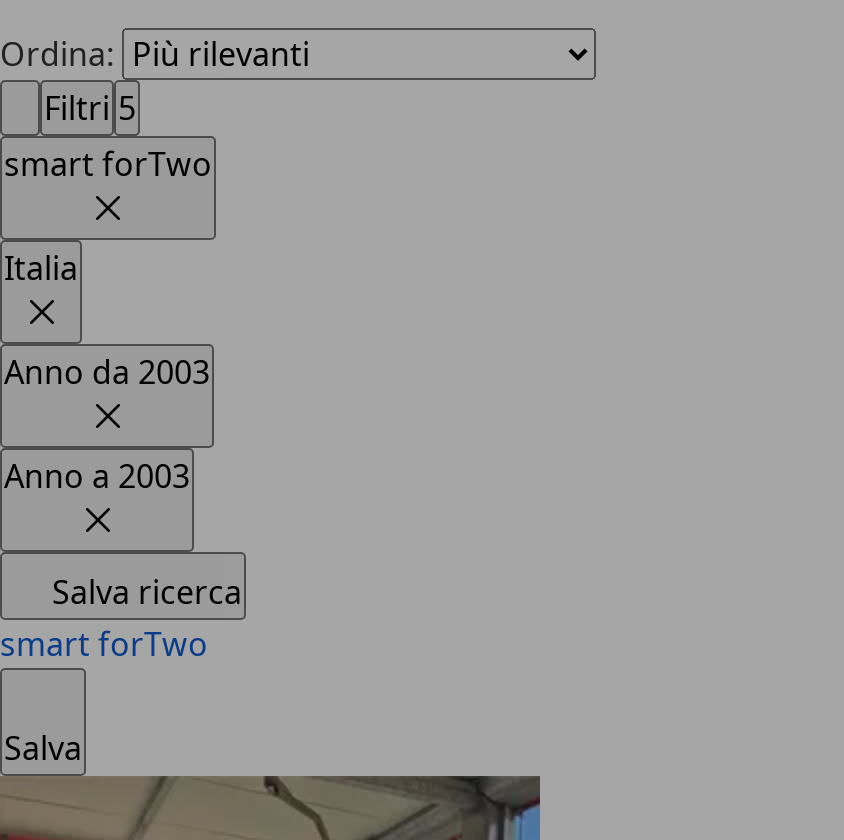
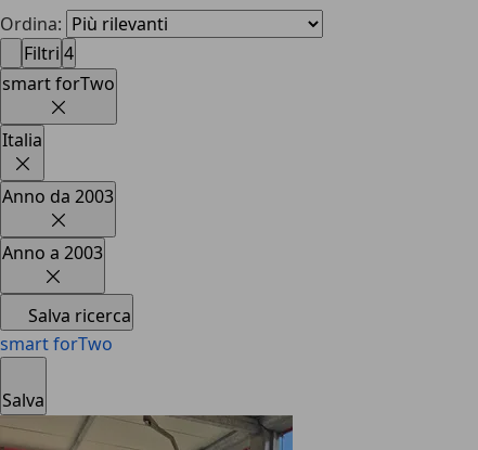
[44,86,136,130] Filtri 5 -> [24,41,74,65] Filtri 4

